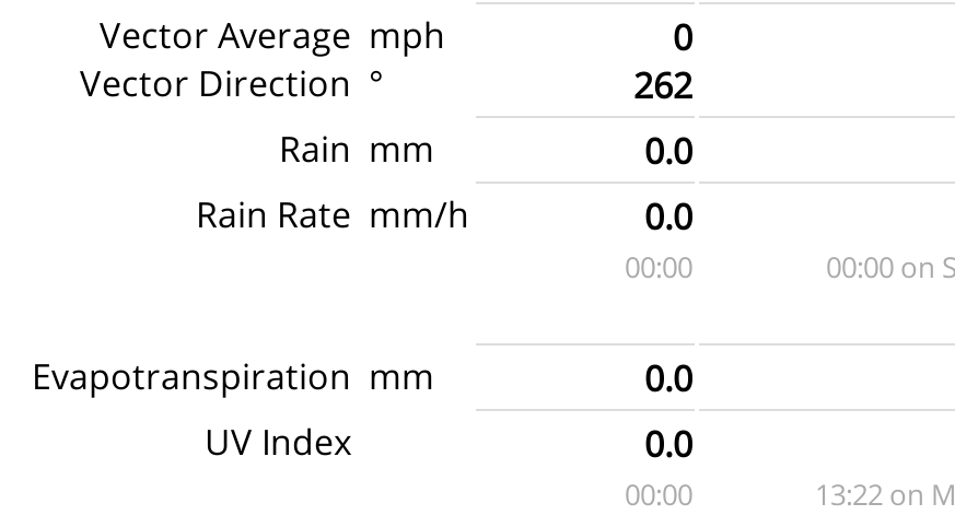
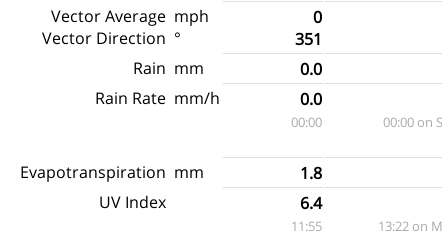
[633,61,692,109] 262 -> [295,28,322,50] 351
[644,354,692,402] 0.0 -> [300,162,322,184] 1.8
[644,419,692,468] 0.0 -> [300,192,322,214] 6.4
[625,474,692,513] 00:00 -> [291,217,322,235] 11:55

